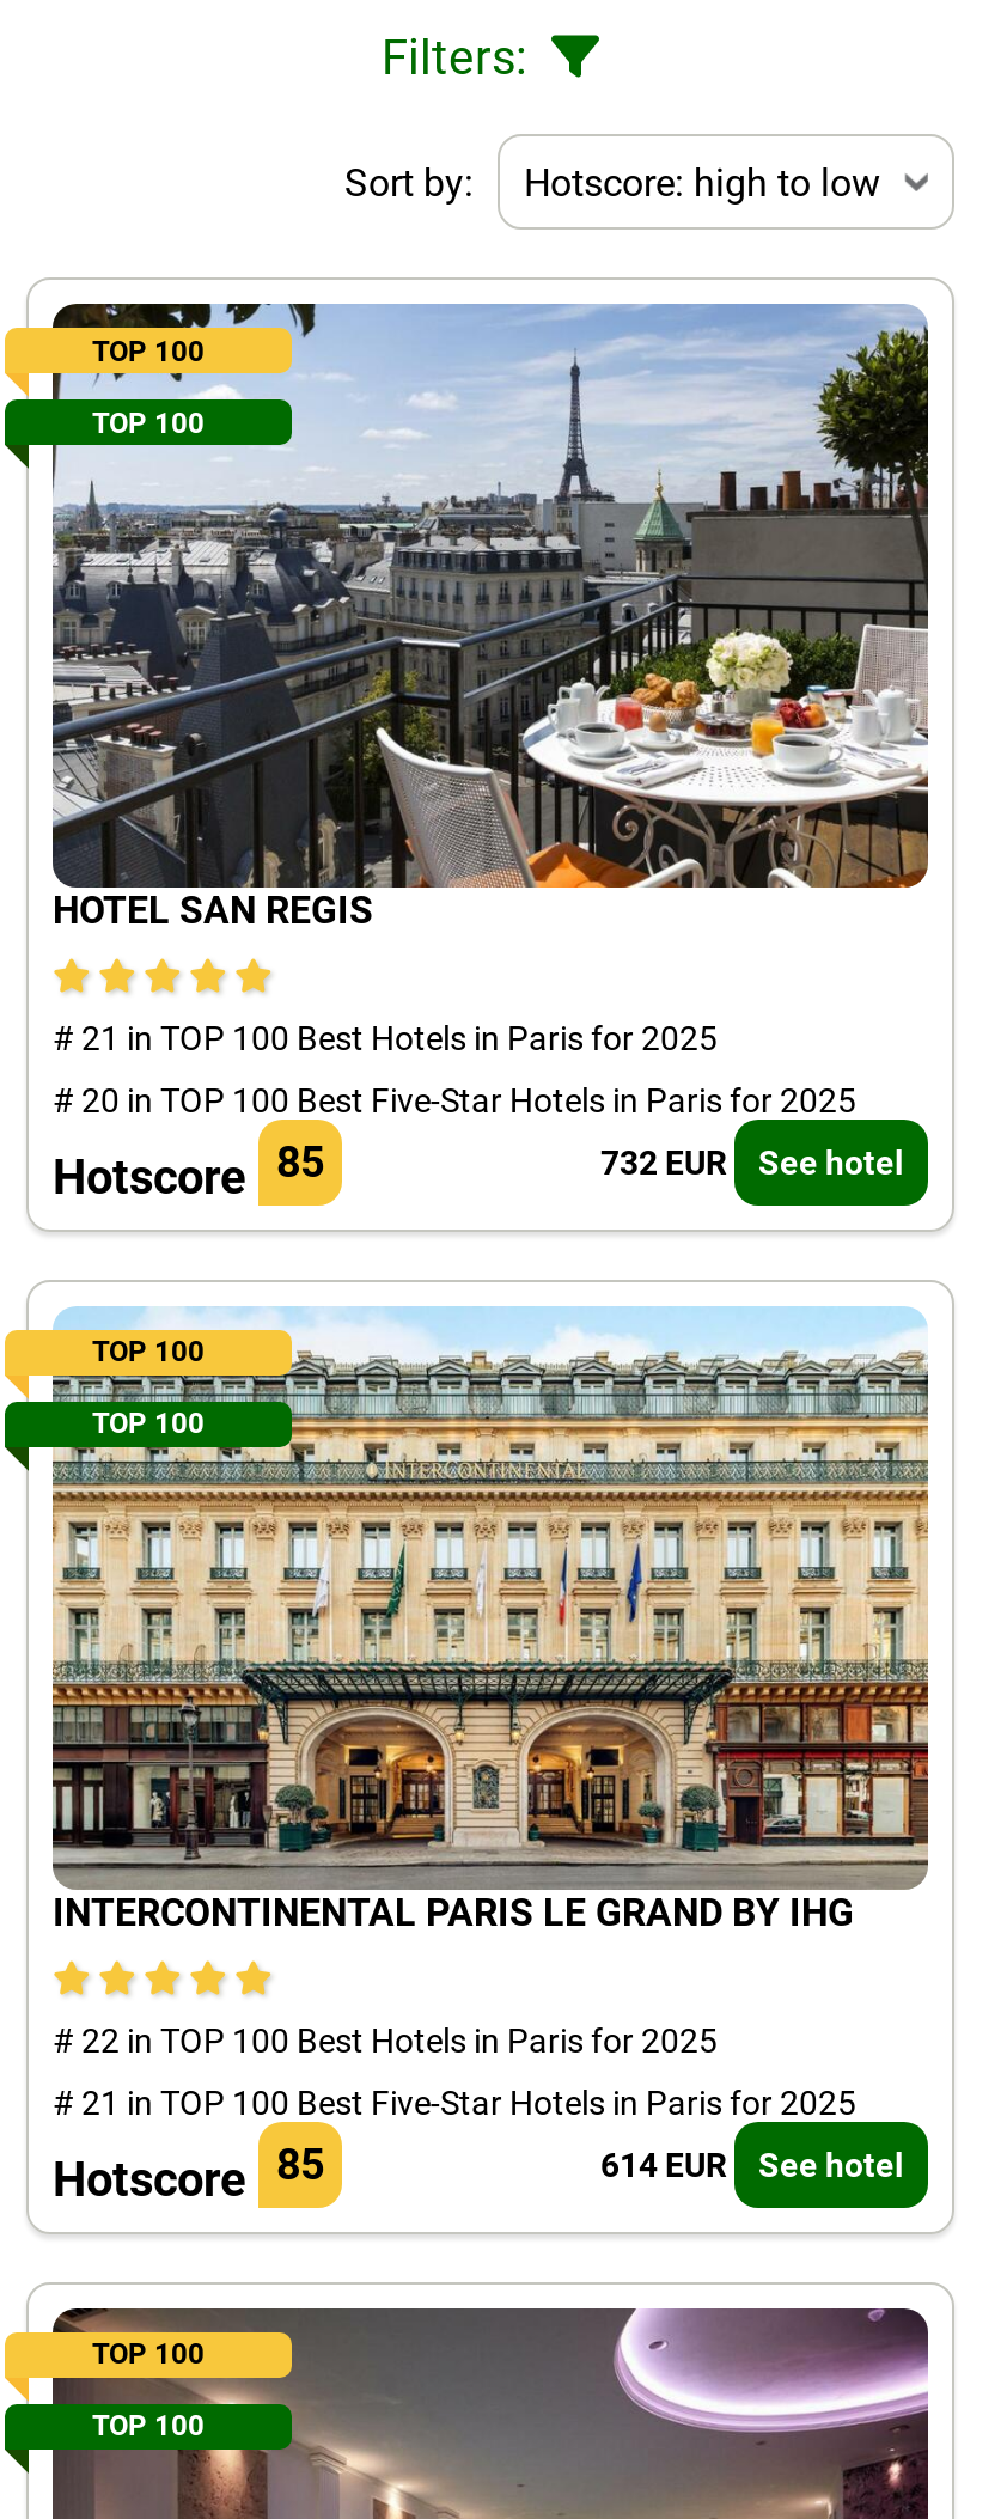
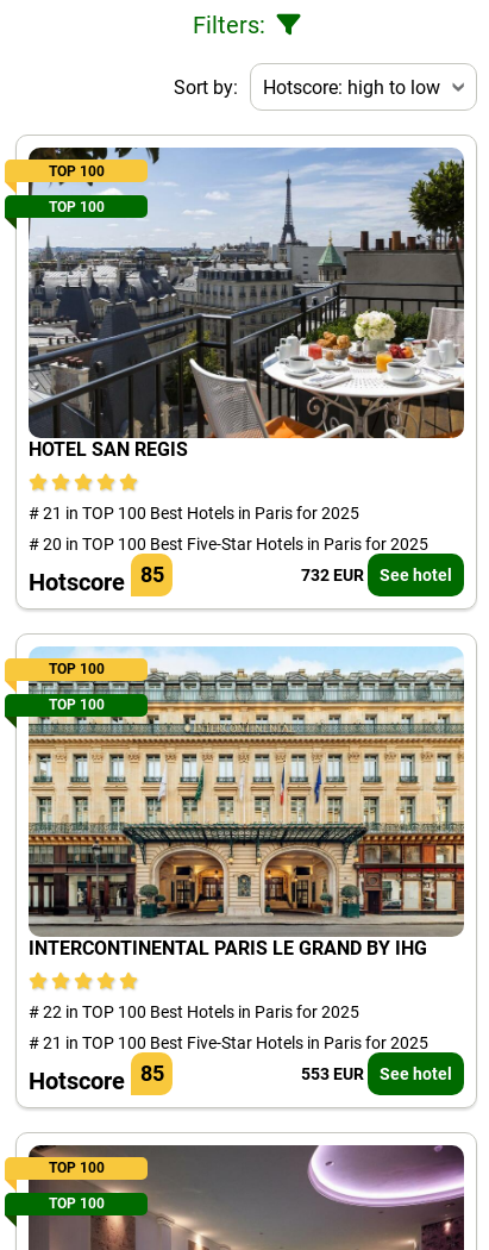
[600,2145,904,2183] 614 EUR See hotel -> [301,1064,452,1083] 553 EUR See hotel

